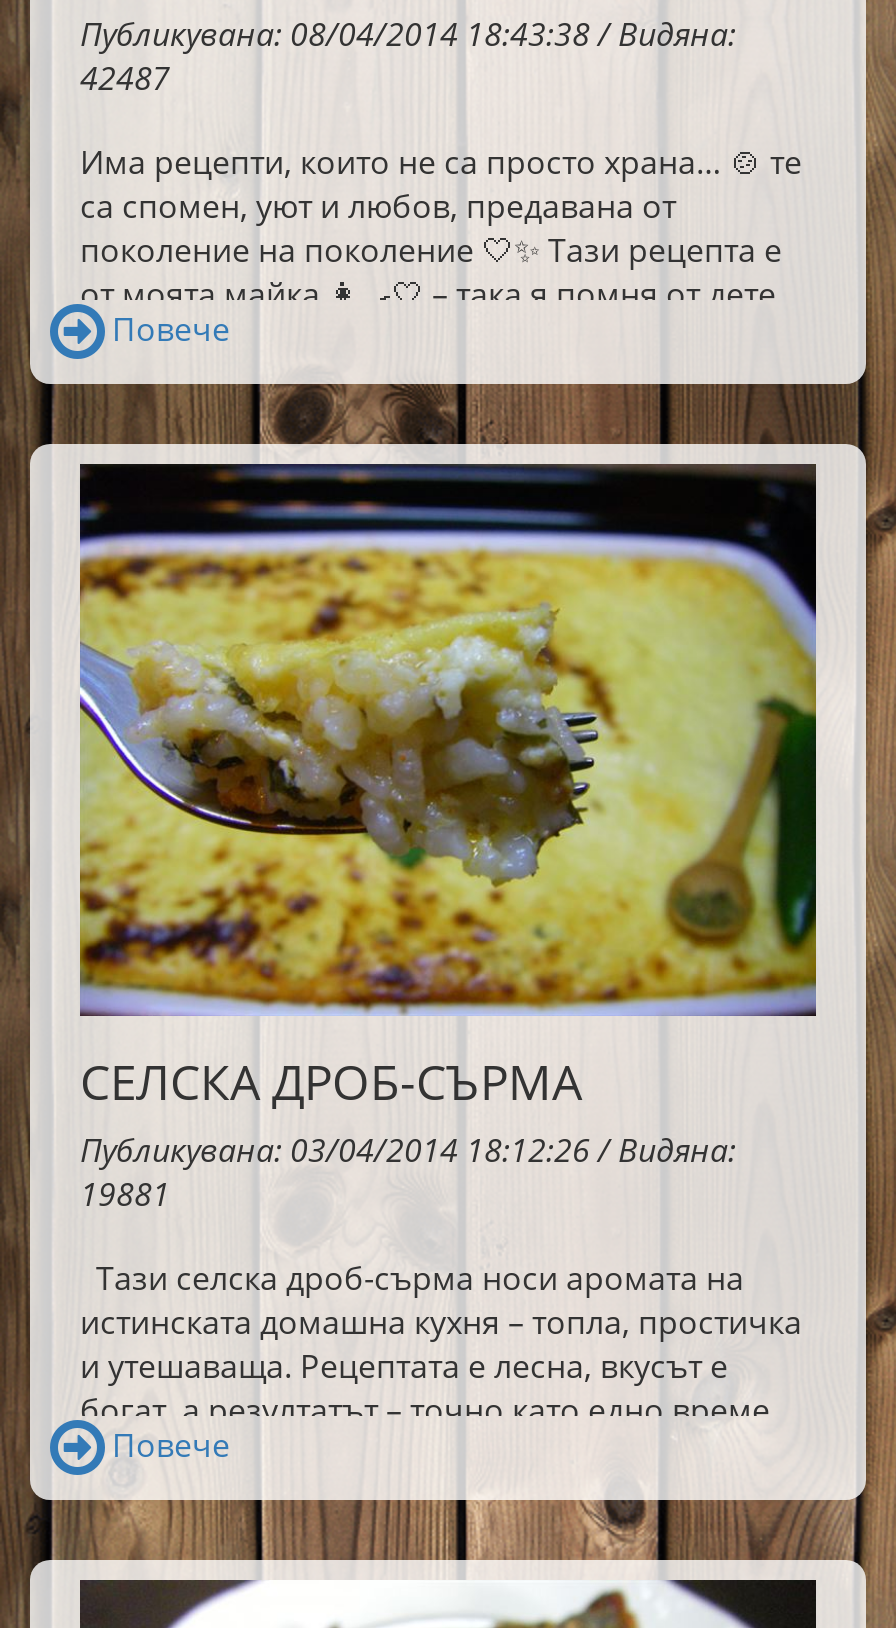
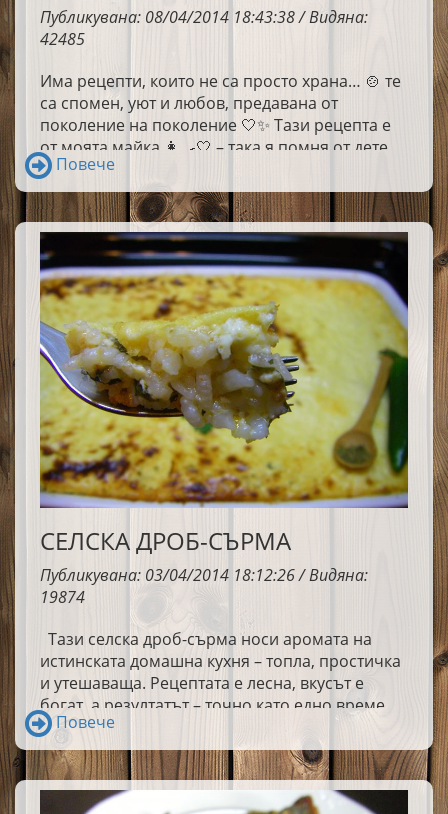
[80,55,170,99] 42487 -> [40,27,85,49] 42485
[80,1171,170,1215] 19881 -> [40,585,85,607] 19874

